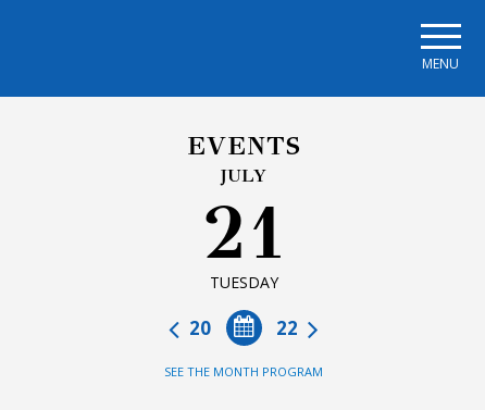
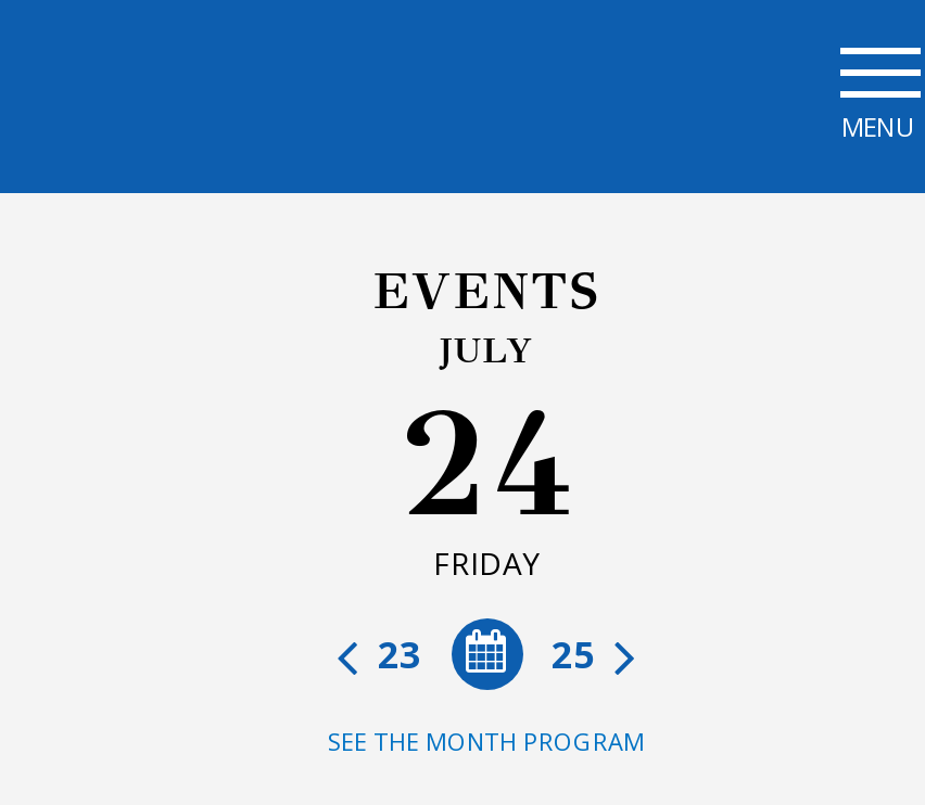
[201,188,286,293] 21 | TUESDAY -> [397,375,575,584] 24 | FRIDAY
[185,315,302,340] 22 | 20 -> [369,629,604,679] 25 | 23

